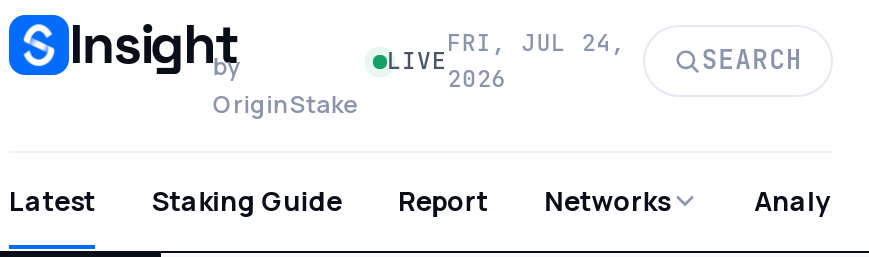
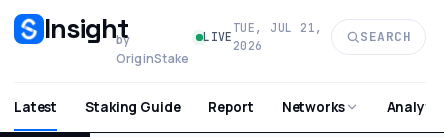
[447,27,626,57] FRI, JUL 24, -> [233,20,322,35] TUE, JUL 21,

